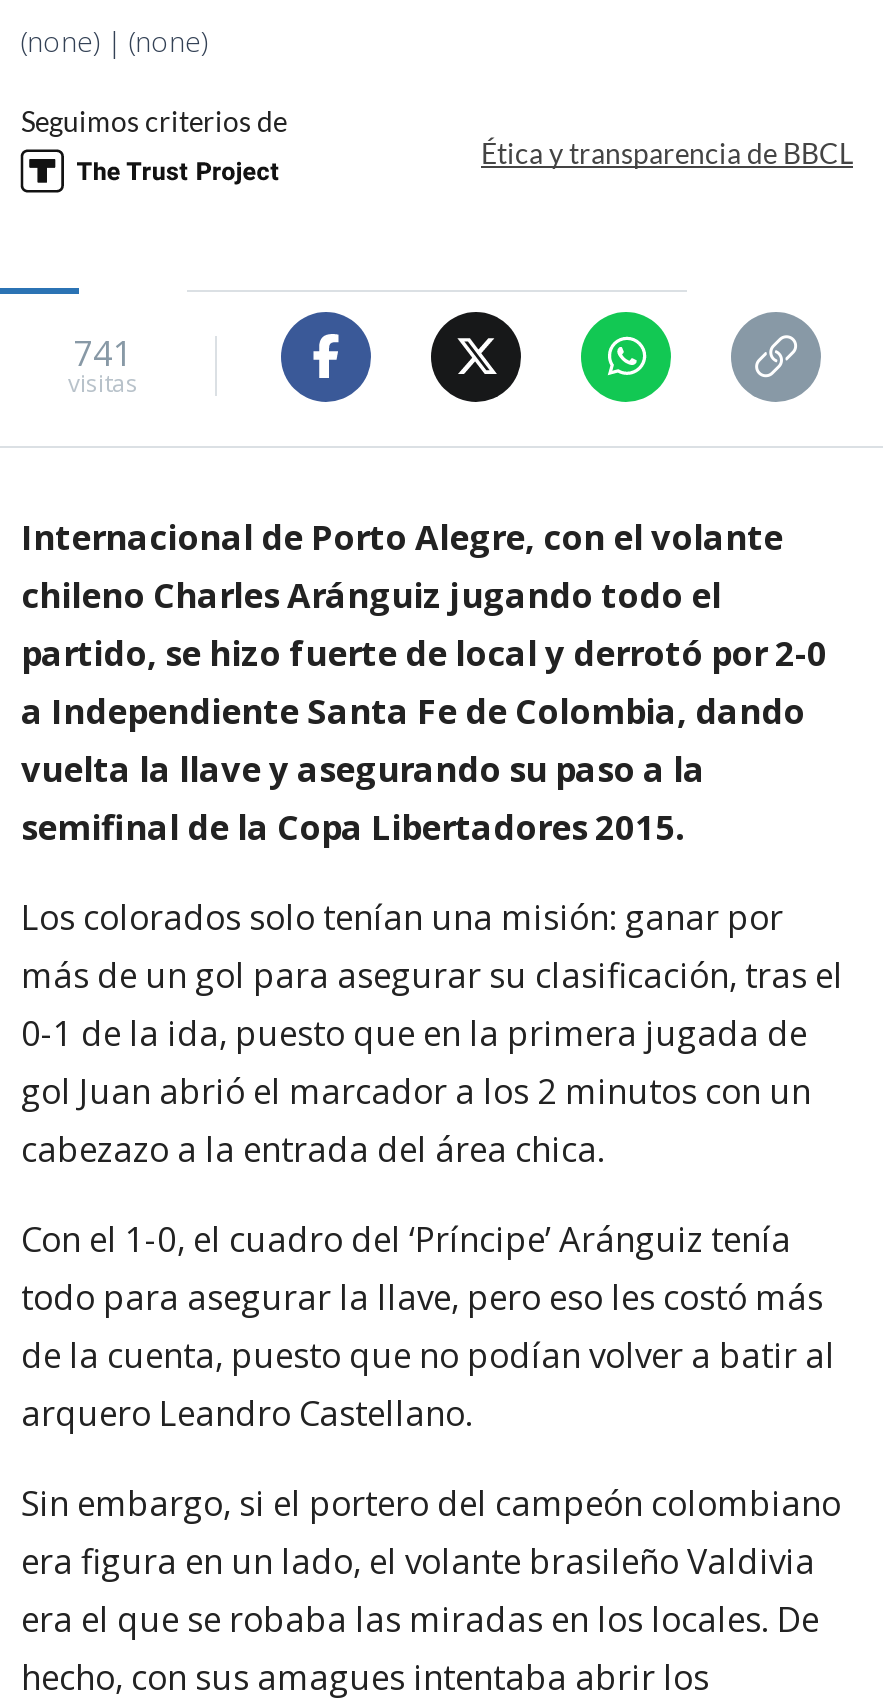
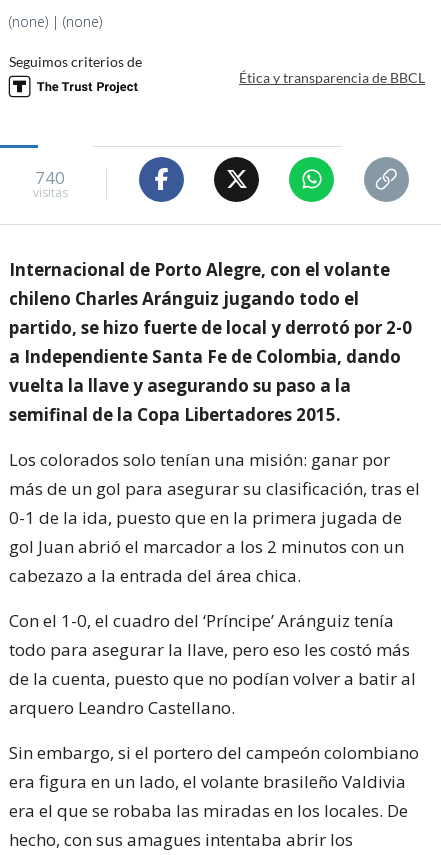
[73,331,133,377] 741 -> [35,166,65,189] 740

